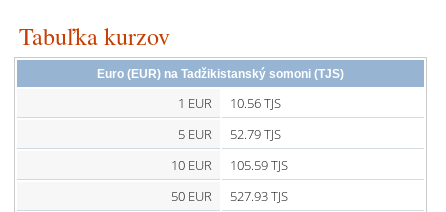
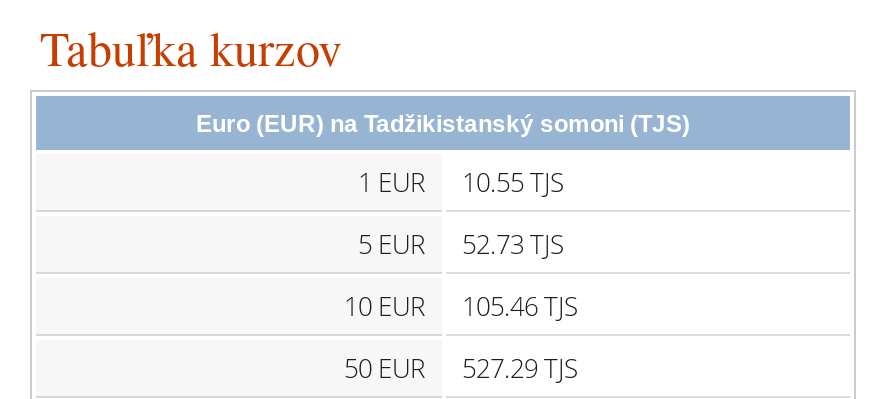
[178,94,281,112] 1 EUR 10.56 TJS -> [358,164,564,200] 1 EUR 10.55 TJS
[178,125,281,143] 5 EUR 52.79 TJS -> [358,226,564,262] 5 EUR 52.73 TJS
[171,156,288,174] 10 EUR 105.59 TJS -> [344,288,578,324] 10 EUR 105.46 TJS
[171,187,288,205] 50 EUR 527.93 TJS -> [344,350,578,386] 50 EUR 527.29 TJS

